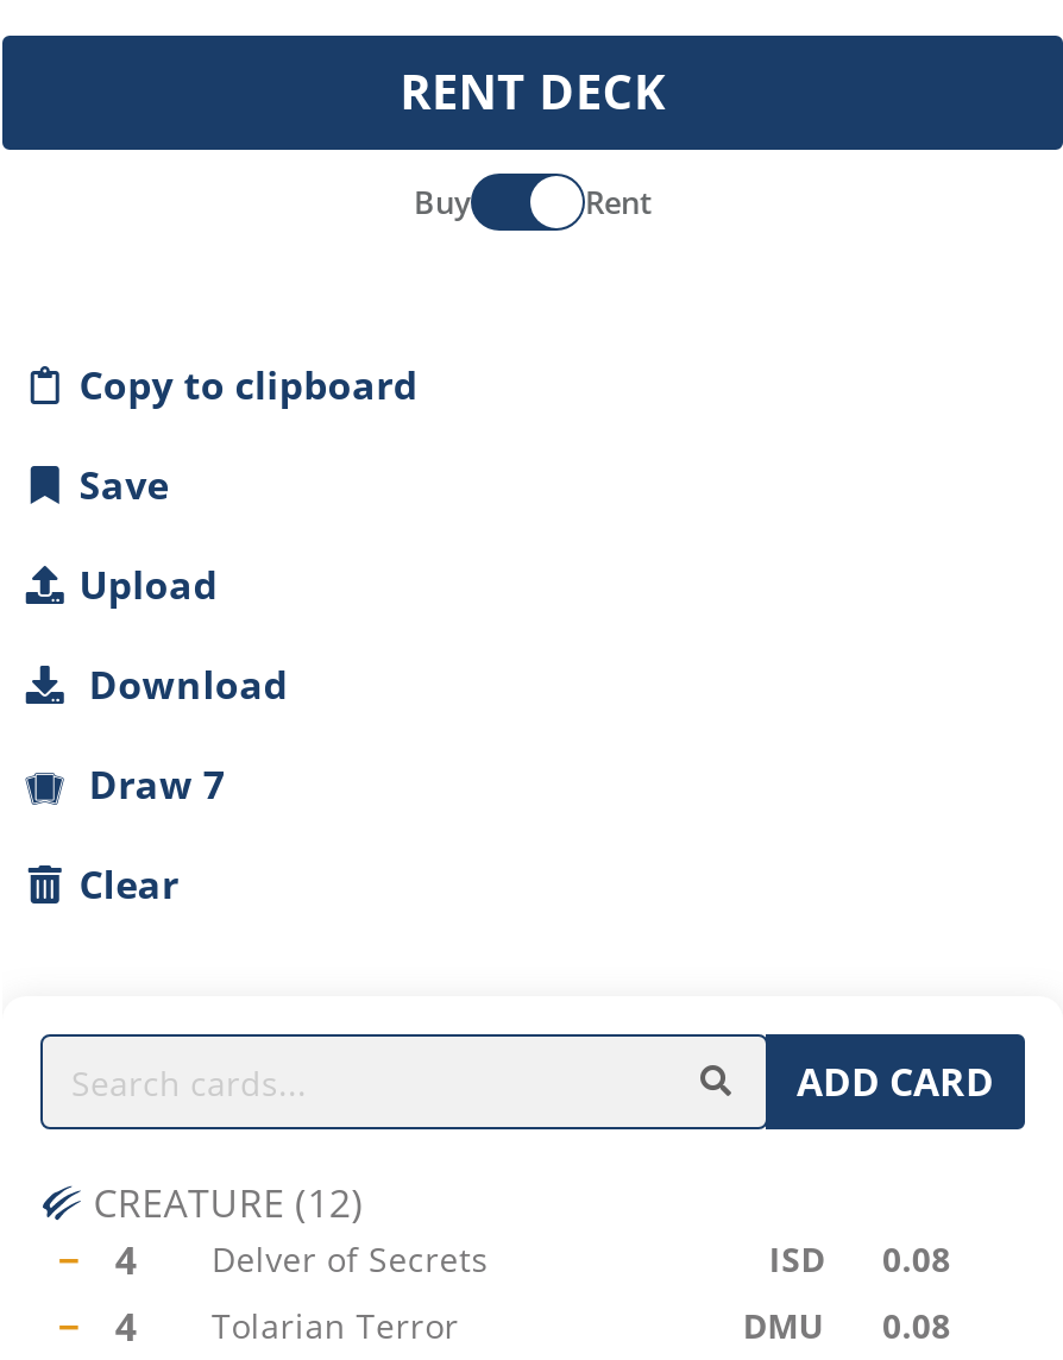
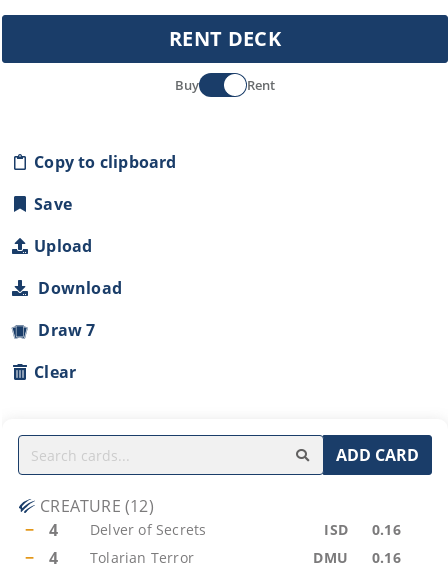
[769,1236,951,1282] ISD 0.08 -> [324,520,401,539] ISD 0.16
[743,1303,951,1348] DMU 0.08 -> [313,548,401,567] DMU 0.16

